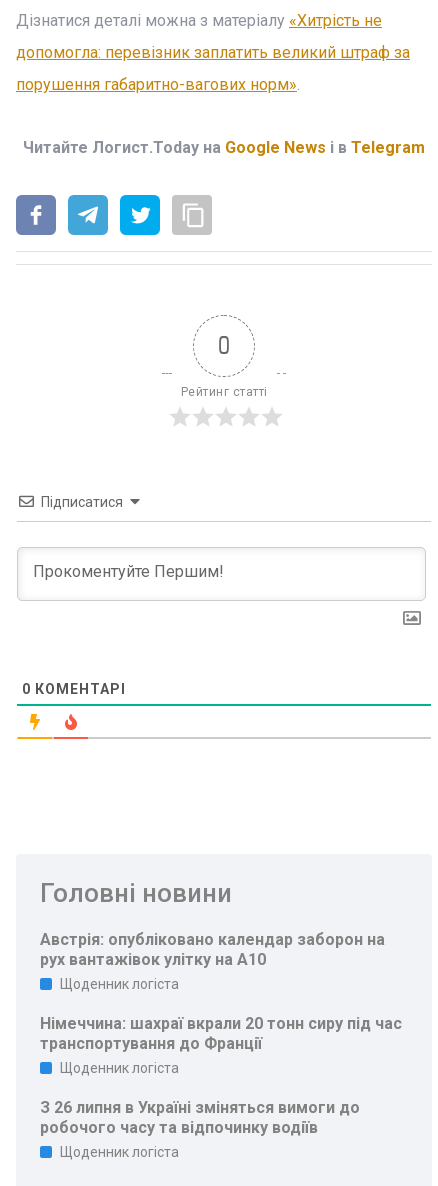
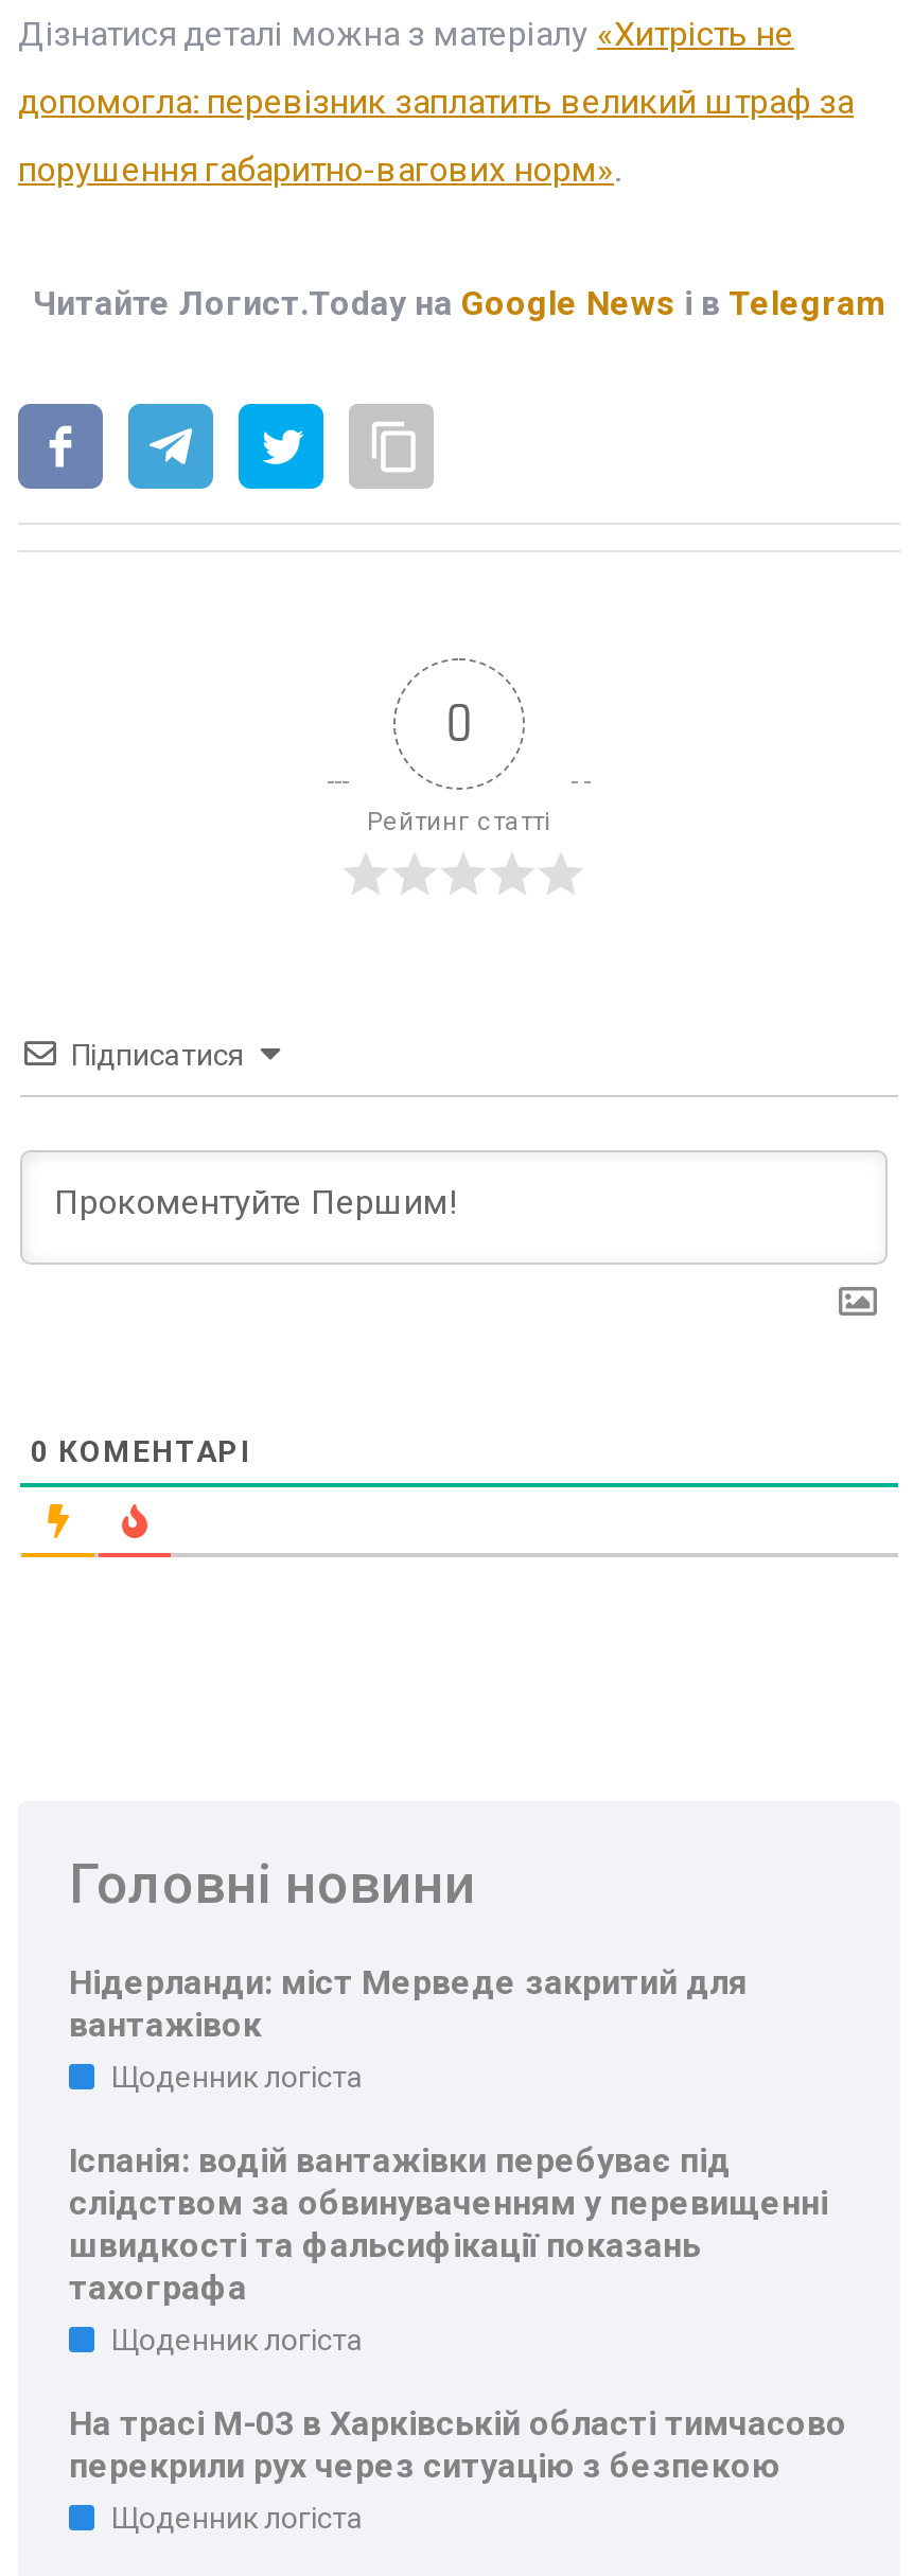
[40,930,385,969] Австрія: опубліковано календар заборон на | рух вантажівок улітку на A10 -> [69,1962,748,2045] Нідерланди: міст Мерведе закритий для | вантажівок
[40,1014,402,1053] Німеччина: шахраї вкрали 20 тонн сиру під час | транспортування до Франції -> [69,2140,828,2308] Іспанія: водій вантажівки перебуває під | слідством за обвинуваченням у перевищенні | швидкості та фальсифікації показань | тахографа
[40,1098,360,1137] З 26 липня в Україні зміняться вимоги до | робочого часу та відпочинку водіїв -> [69,2403,847,2486] На трасі М-03 в Харківській області тимчасово | перекрили рух через ситуацію з безпекою

